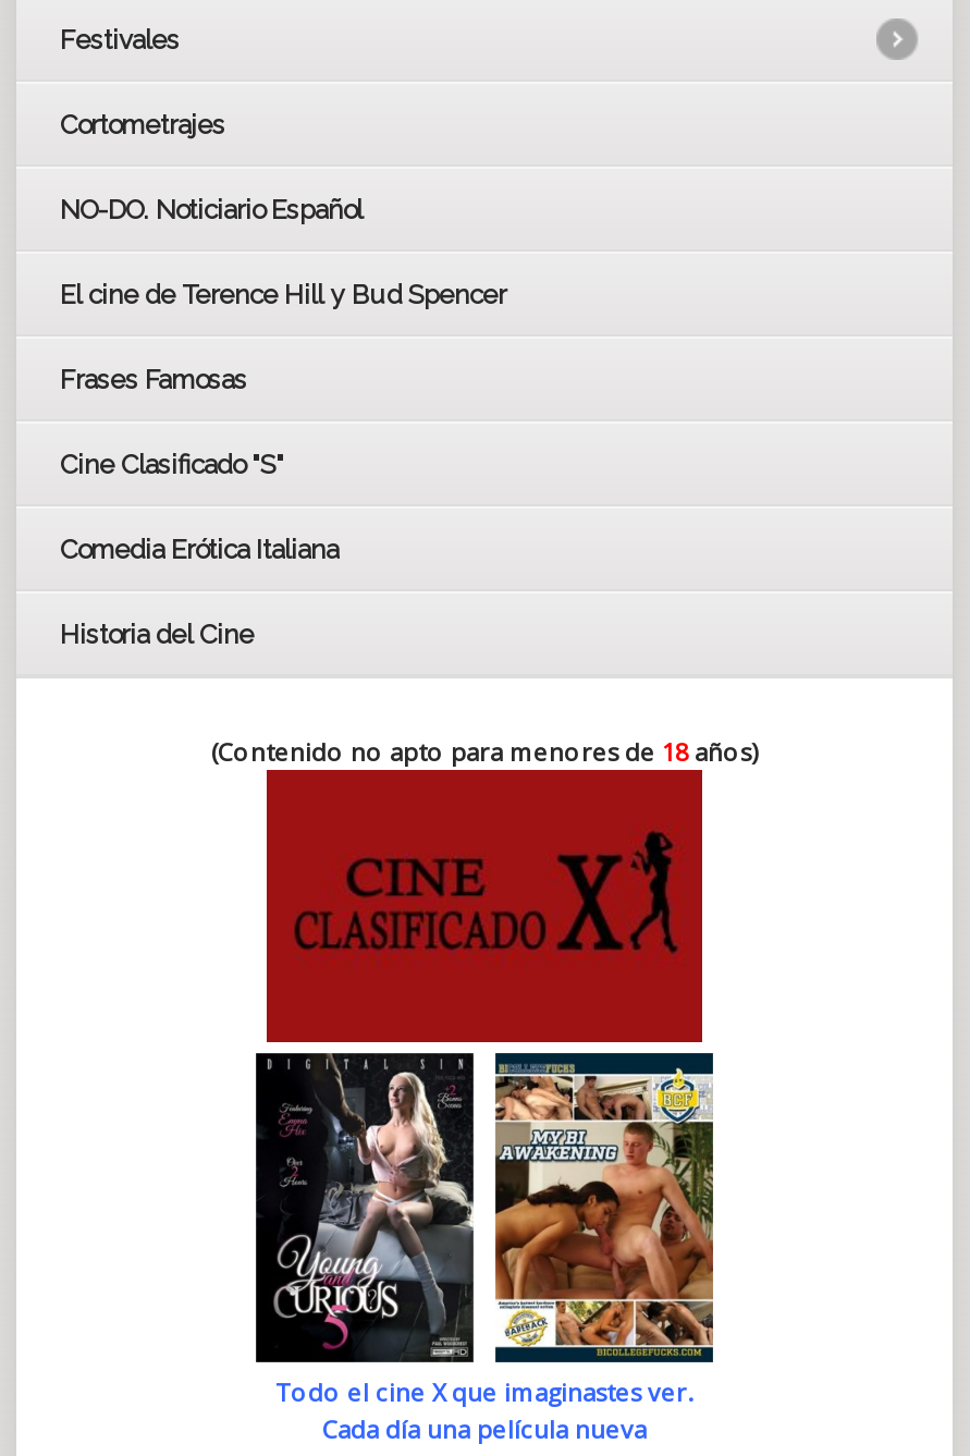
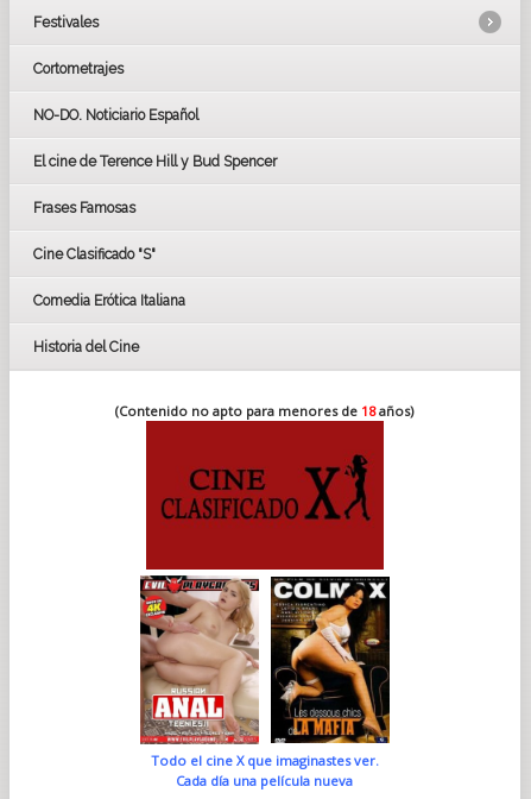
[254,1051,476,1365] [image] -> [139,575,260,745] [image]
[493,1053,715,1365] [image] -> [270,577,391,744] [image]

